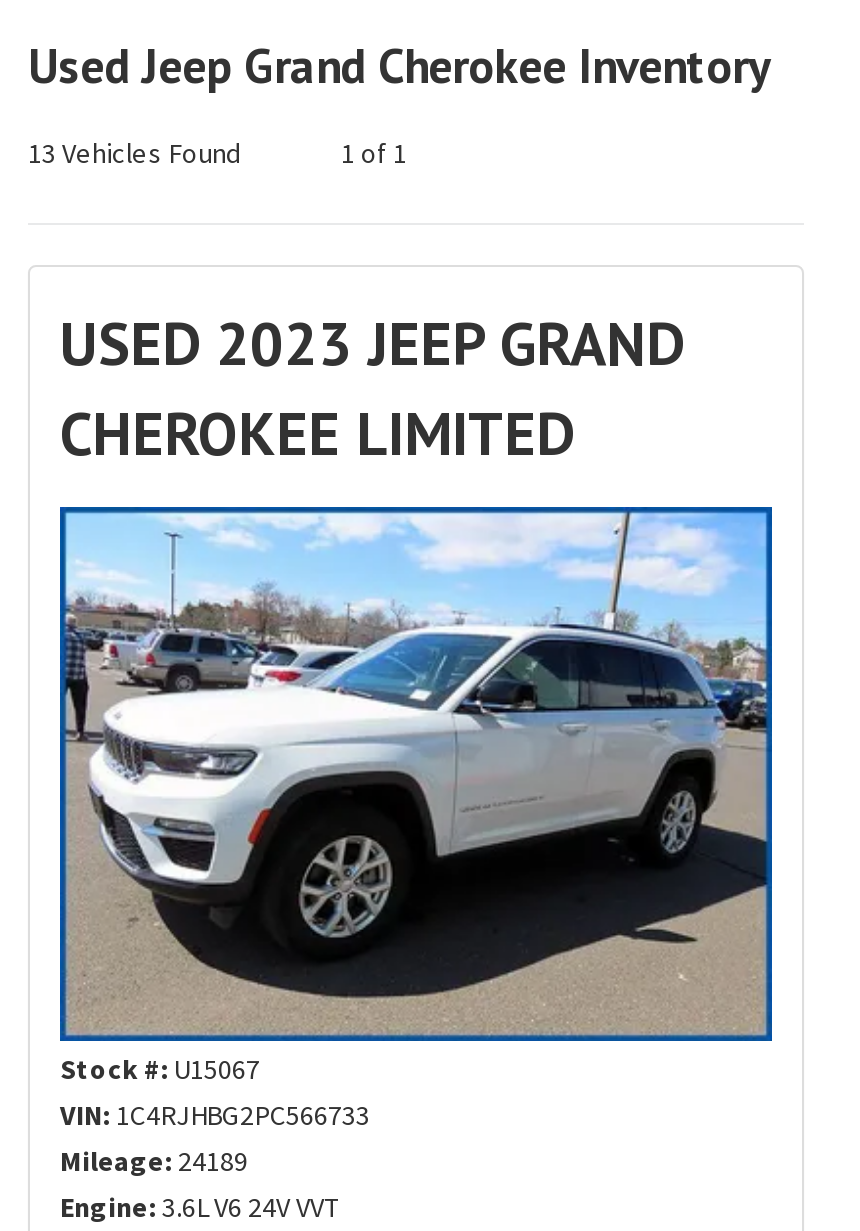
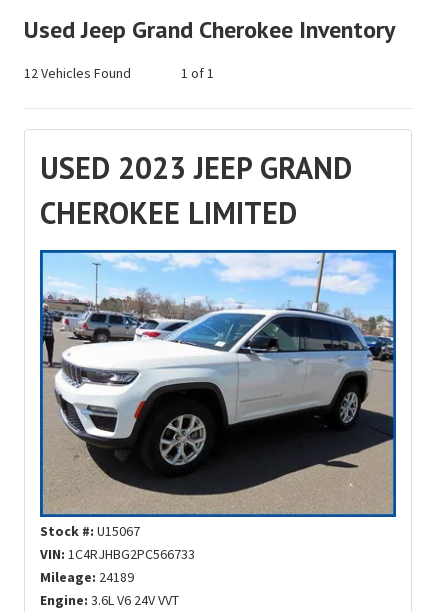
[28,134,242,170] 13 Vehicles Found -> [24,63,131,81] 12 Vehicles Found

